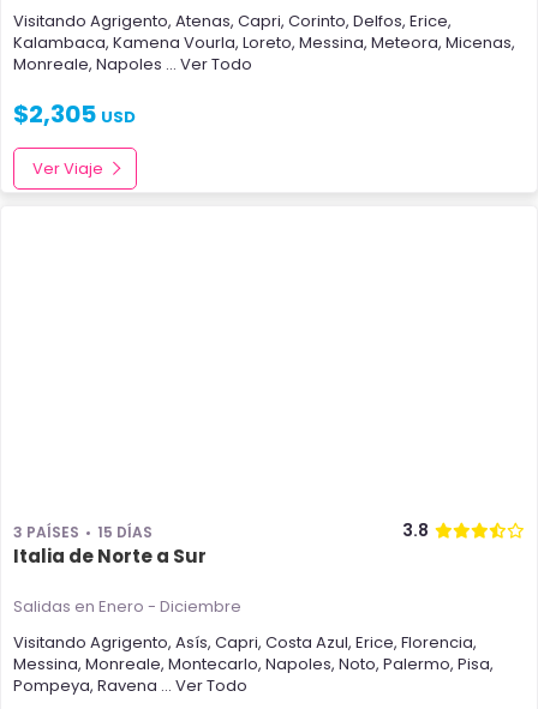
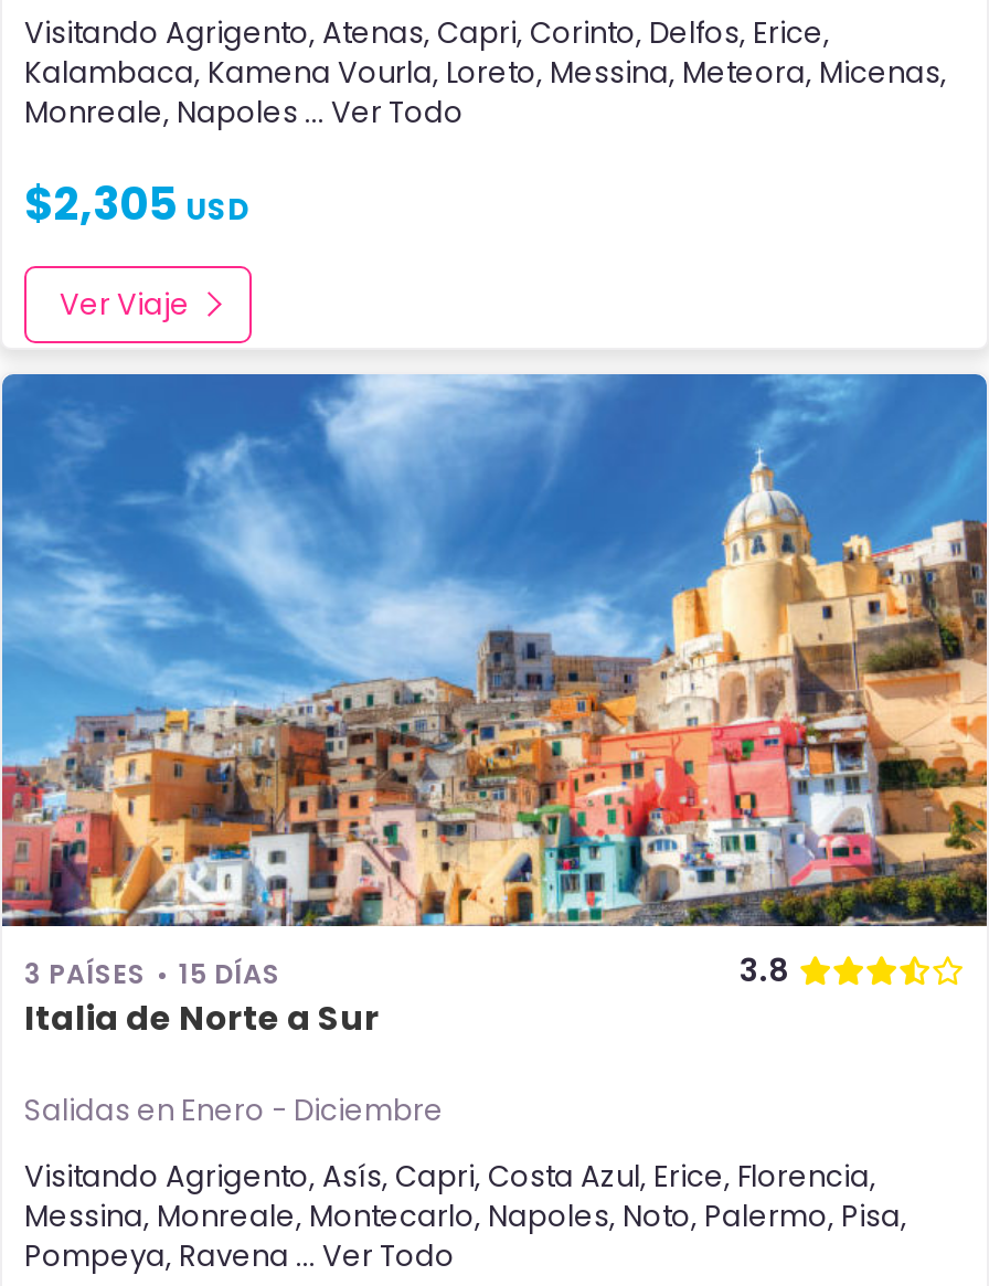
none -> [7,372,982,928] [image]

